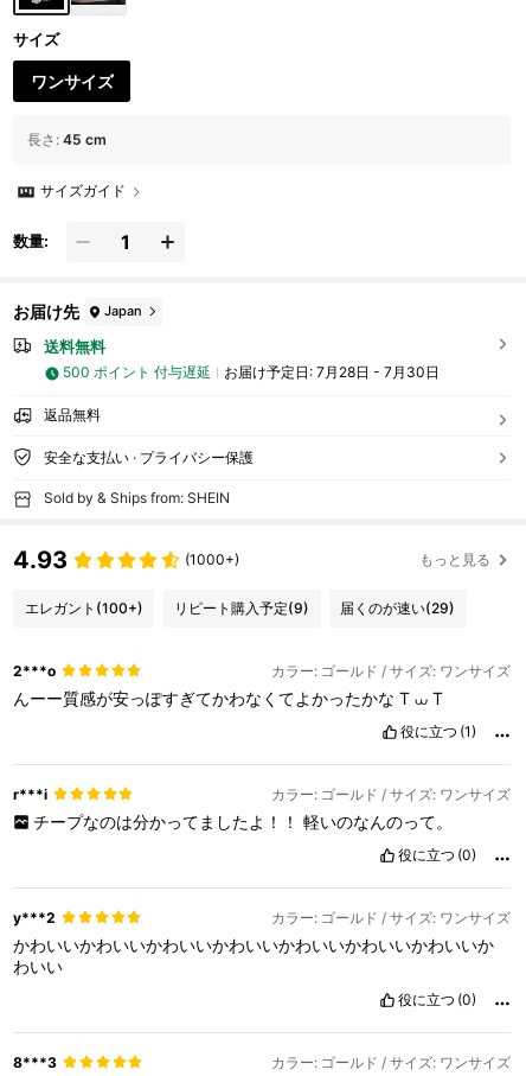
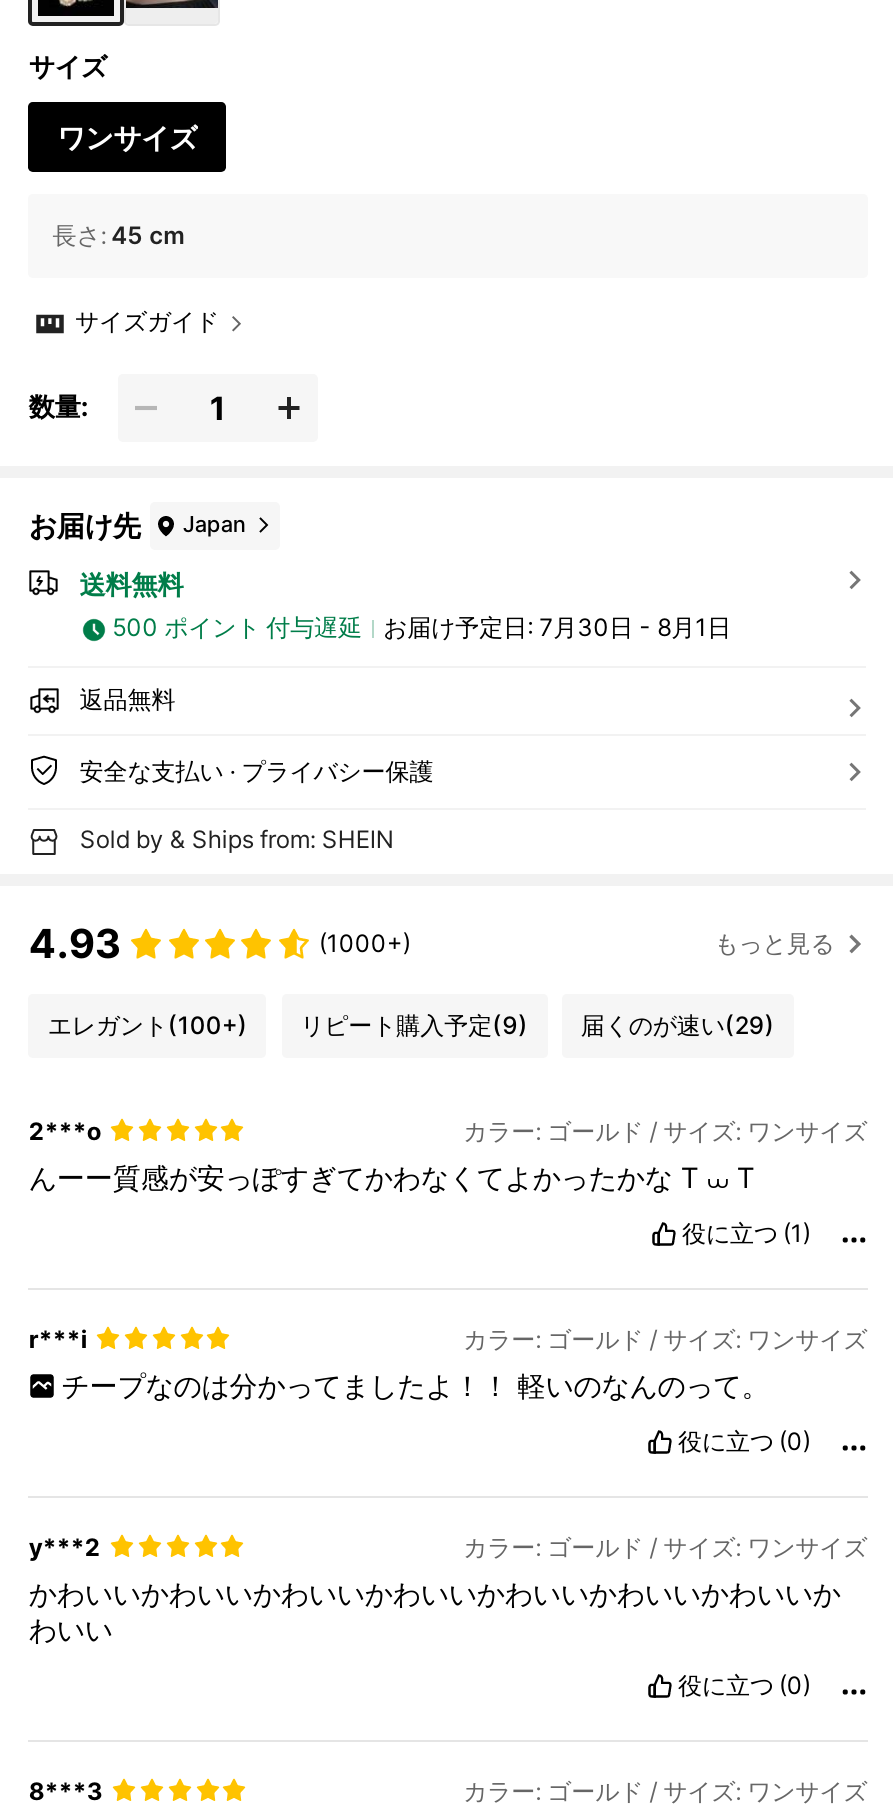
[223,363,439,381] お届け予定日: 7月28日 - 7月30日 -> [383,613,731,643] お届け予定日: 7月30日 - 8月1日

